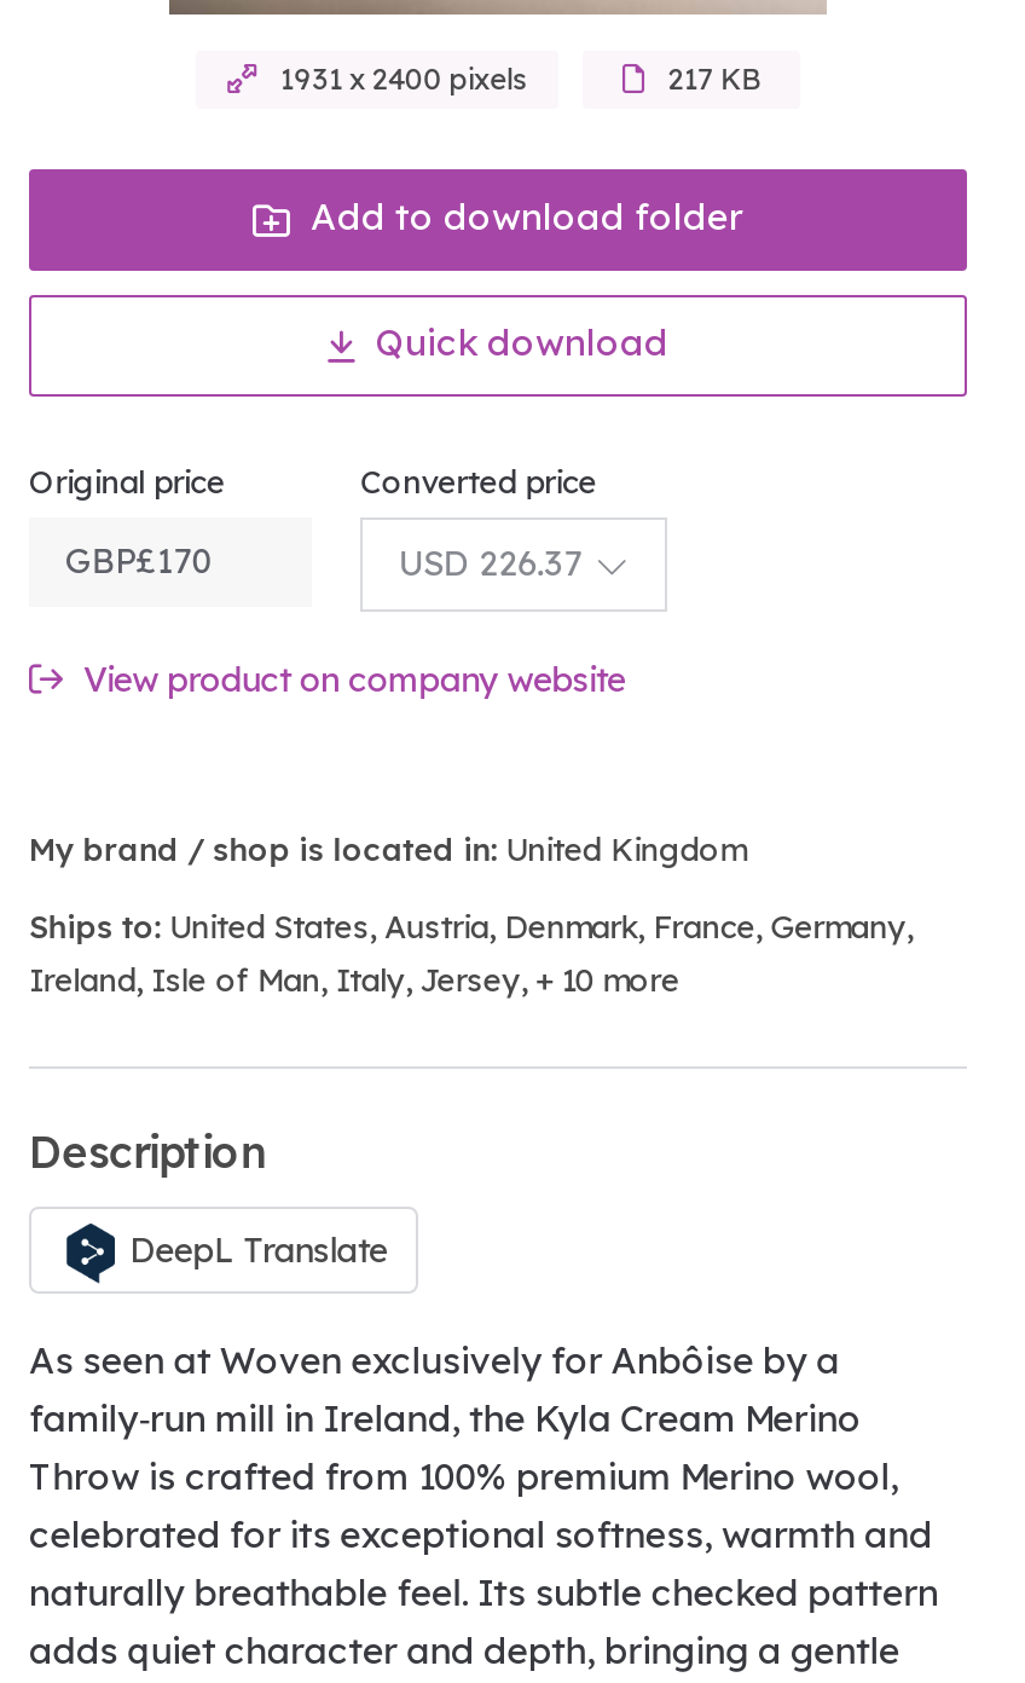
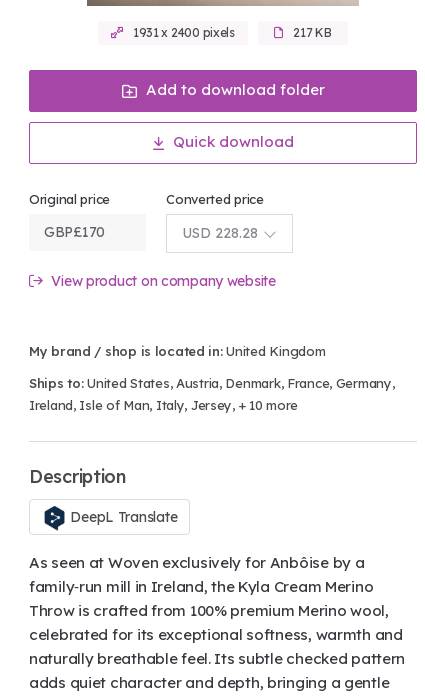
[399,542,583,585] USD 226.37 -> [182,224,258,242] USD 228.28

